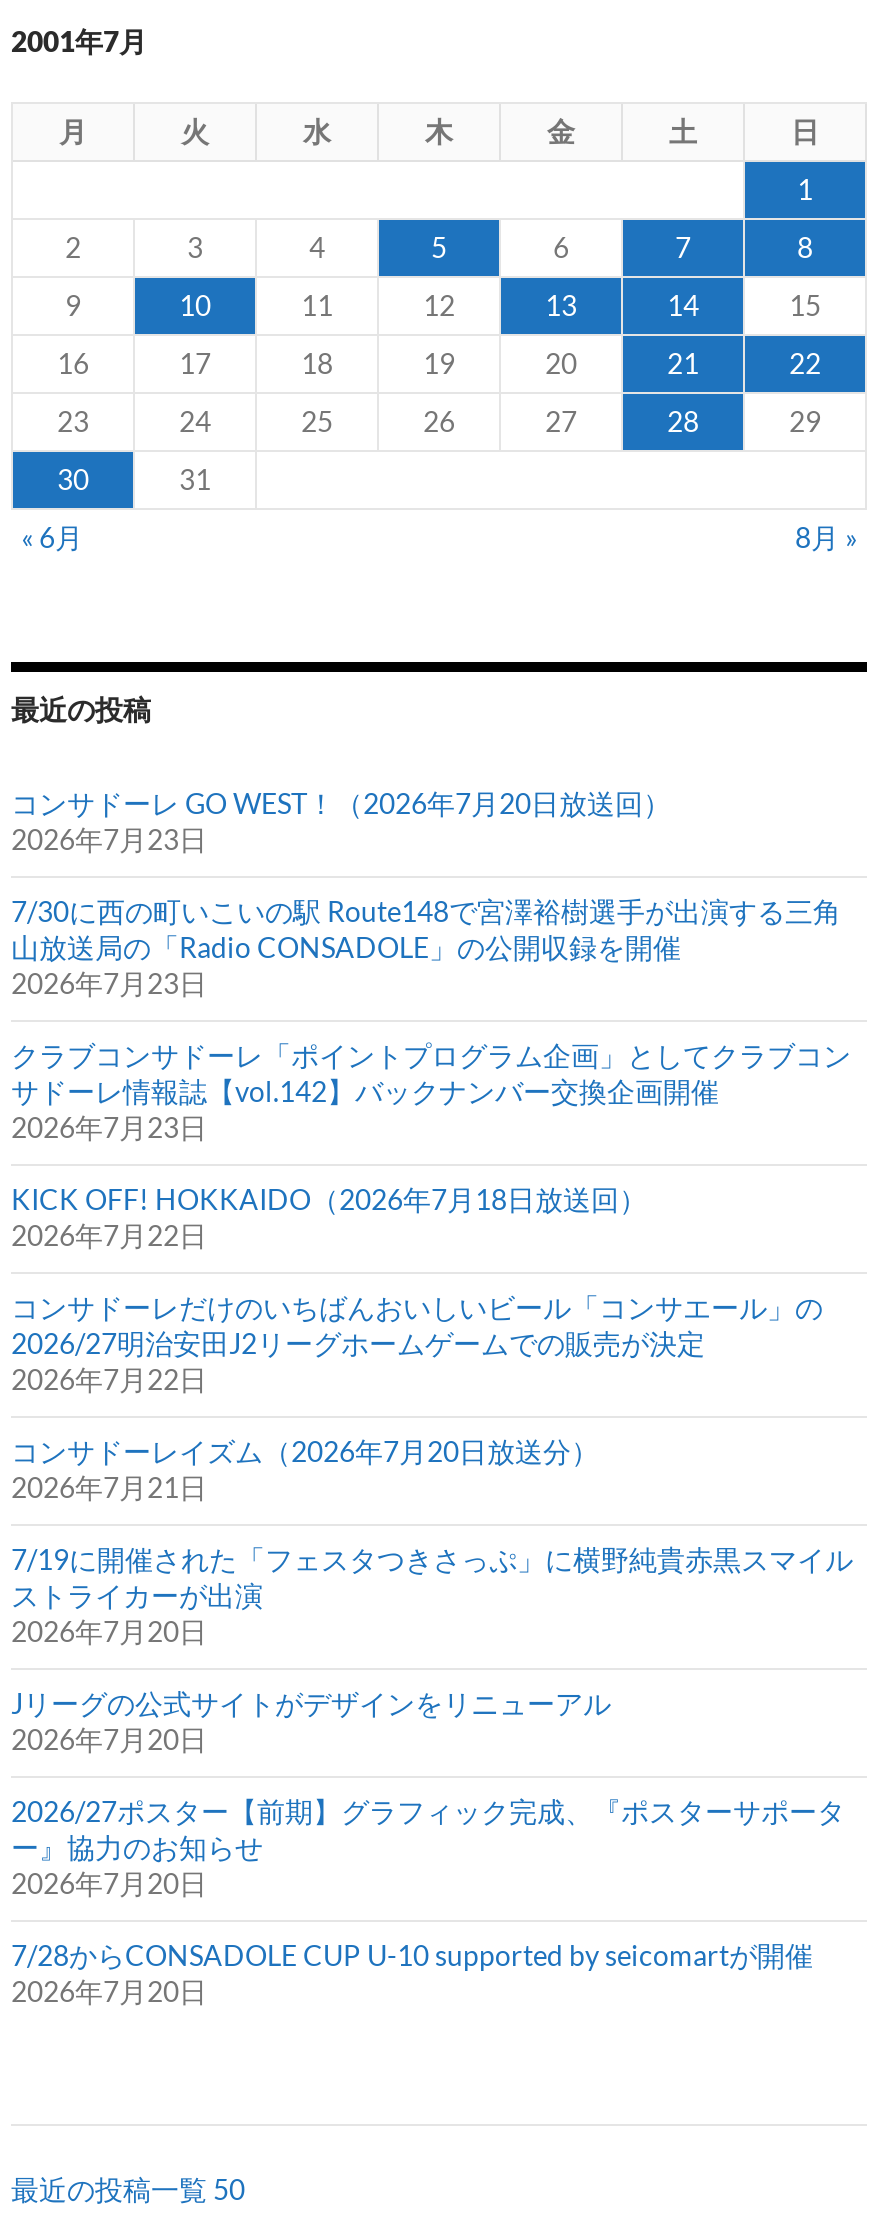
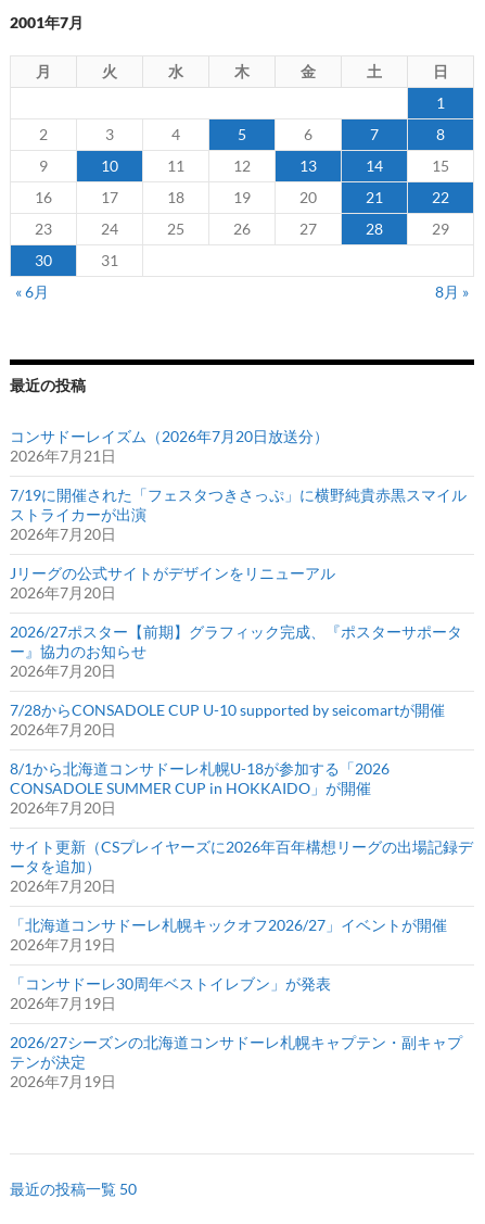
[11,787,851,1397] コンサドーレ GO WEST！（2026年7月20日放送回） | 2026年7月23日 | 7/30に西の町いこいの駅 Route148で宮澤裕樹選手が出演する三角 | 山放送局の「Radio CONSADOLE」の公開収録を開催 | 2026年7月23日 | クラブコンサドーレ「ポイントプログラム企画」としてクラブコン | サドーレ情報誌【vol.142】バックナンバー交換企画開催 | 2026年7月23日 | KICK OFF! HOKKAIDO（2026年7月18日放送回） | 2026年7月22日 | コンサドーレだけのいちばんおいしいビール「コンサエール」の | 2026/27明治安田J2リーグホームゲームでの販売が決定 | 2026年7月22日 -> none
moved [11,1435,853,2009] -> [10,427,467,739]: コンサドーレイズム（2026年7月20日放送分） | 2026年7月21日 | 7/19に開催された「フェスタつきさっぷ」に横野純貴赤黒スマイル | ... | 7/28からCONSADOLE CUP U-10 supported by seicomartが開催 | 2026年7月20日
none -> [10,759,473,1091] 8/1から北海道コンサドーレ札幌U-18が参加する「2026 | CONSADOLE SUMMER CUP in HOKKAIDO」が開催 | 2026年7月20日 | サイト更新（CSプレイヤーズに2026年百年構想リーグの出場記録デ | ータを追加） | 2026年7月20日 | 「北海道コンサドーレ札幌キックオフ2026/27」イベントが開催 | 2026年7月19日 | 「コンサドーレ30周年ベストイレブン」が発表 | 2026年7月19日 | 2026/27シーズンの北海道コンサドーレ札幌キャプテン・副キャプ | テンが決定 | 2026年7月19日

